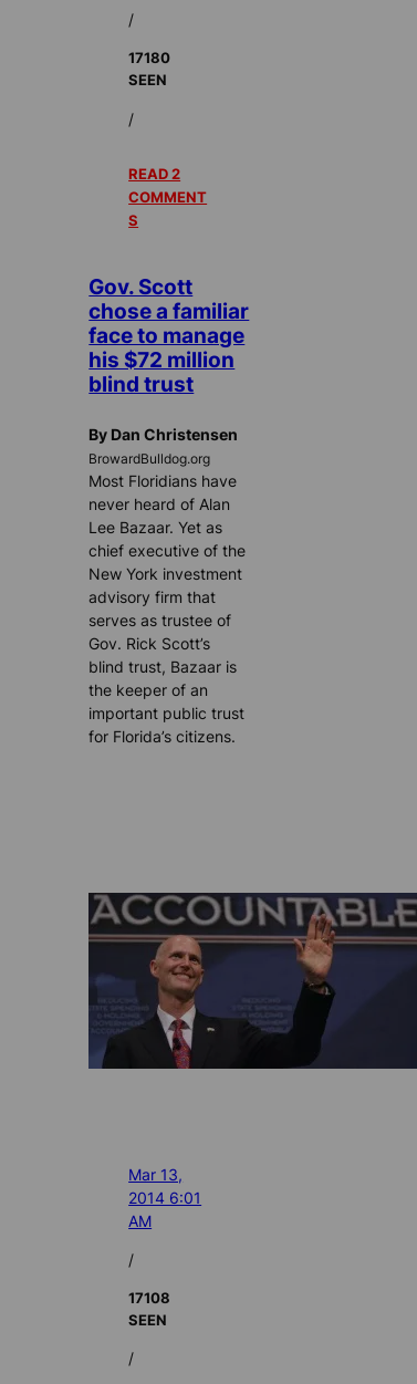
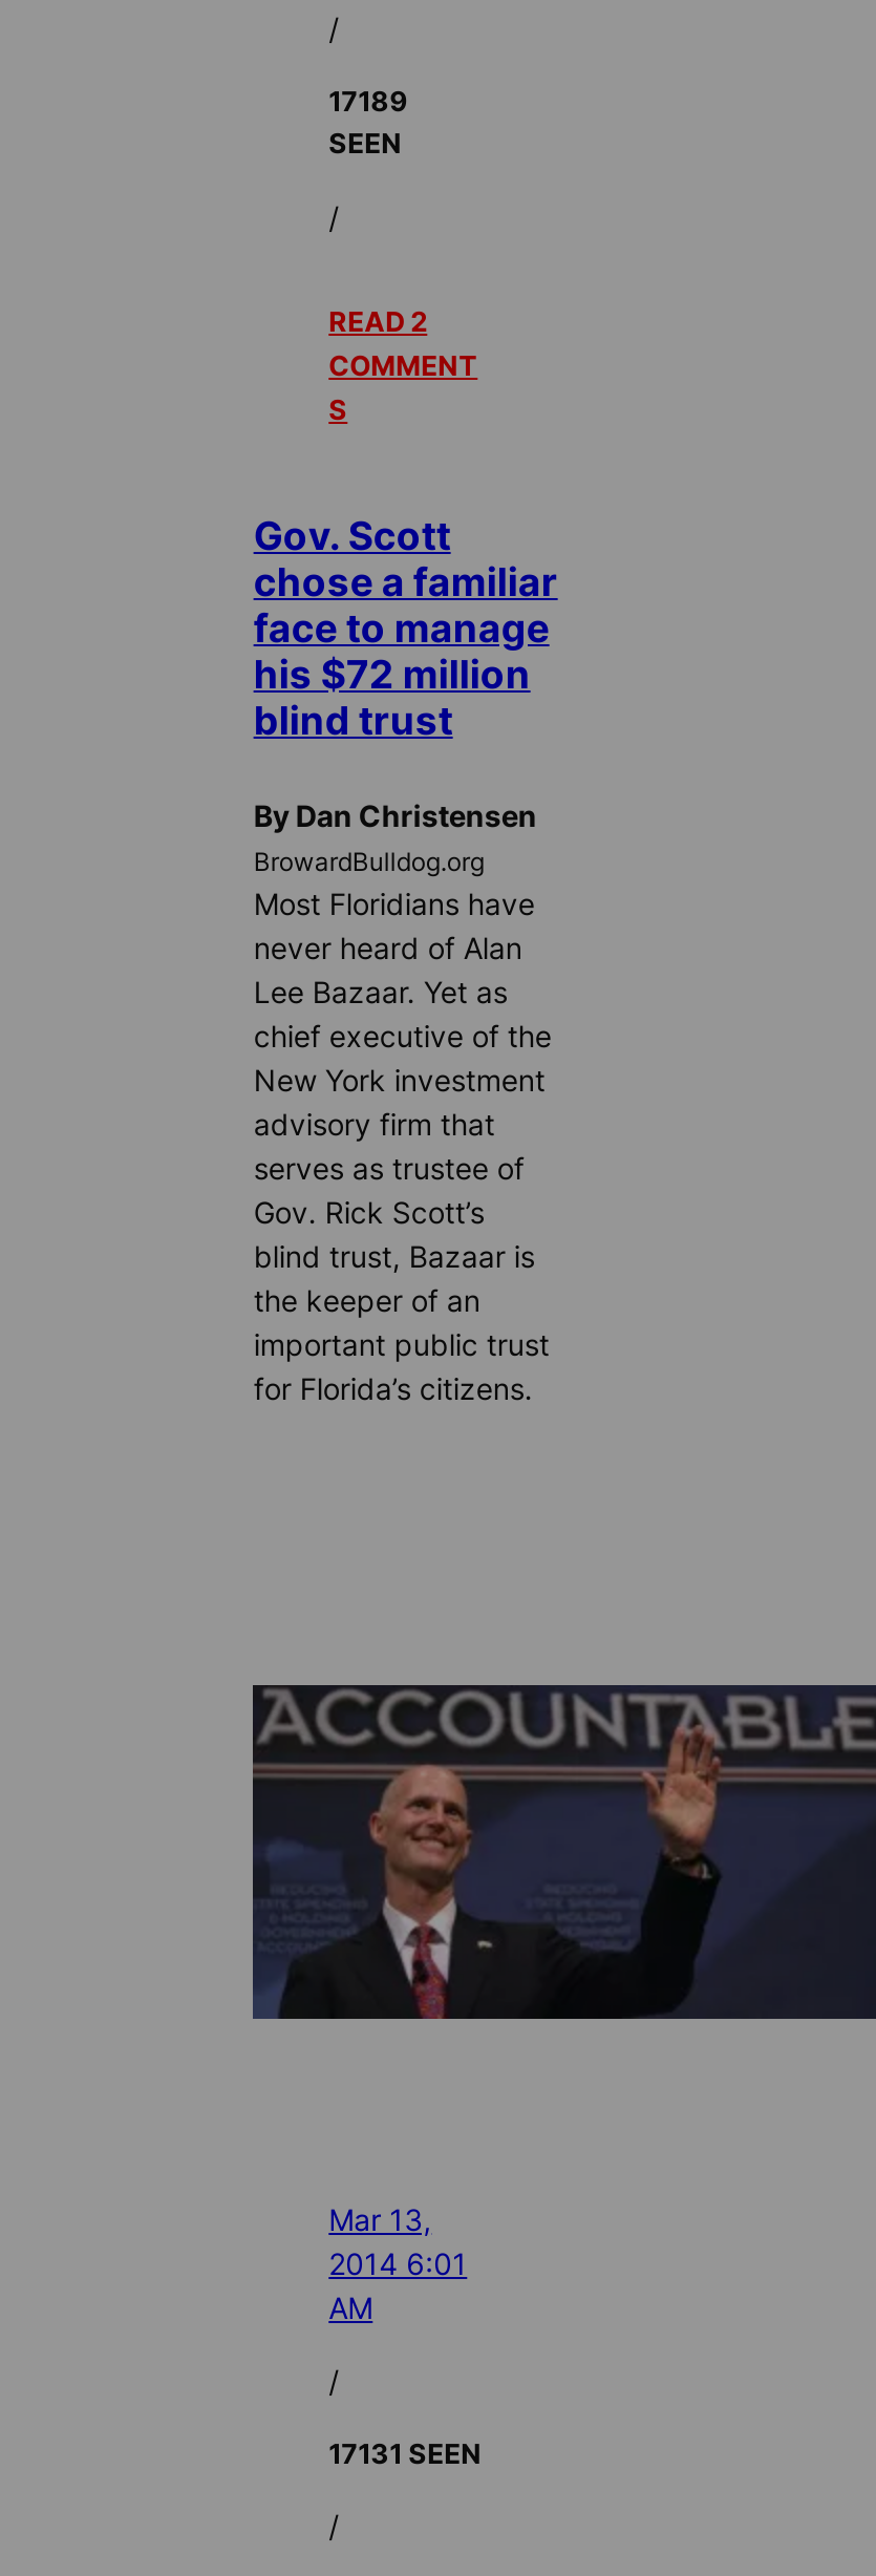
[128,49,170,67] 17180 -> [329,85,408,118] 17189
[128,1289,170,1329] 17108 | SEEN -> [329,2437,482,2470] 17131 SEEN

